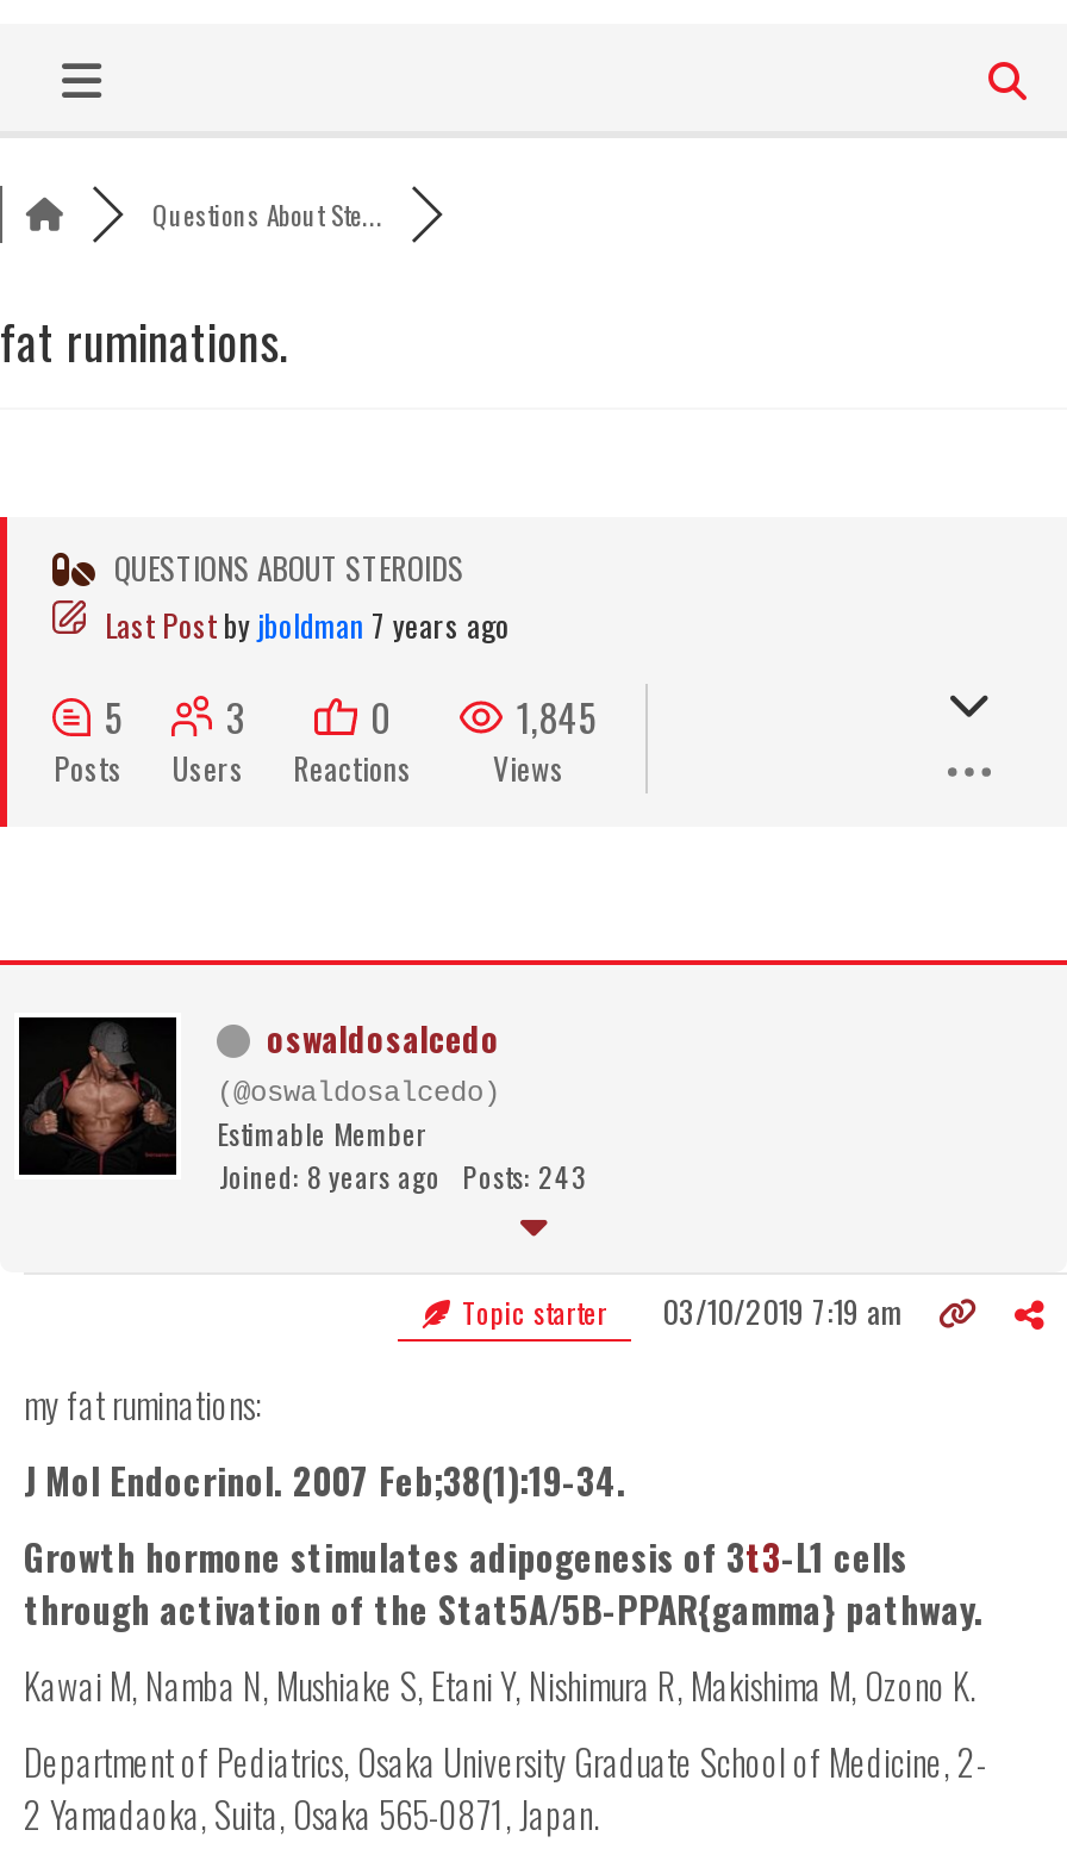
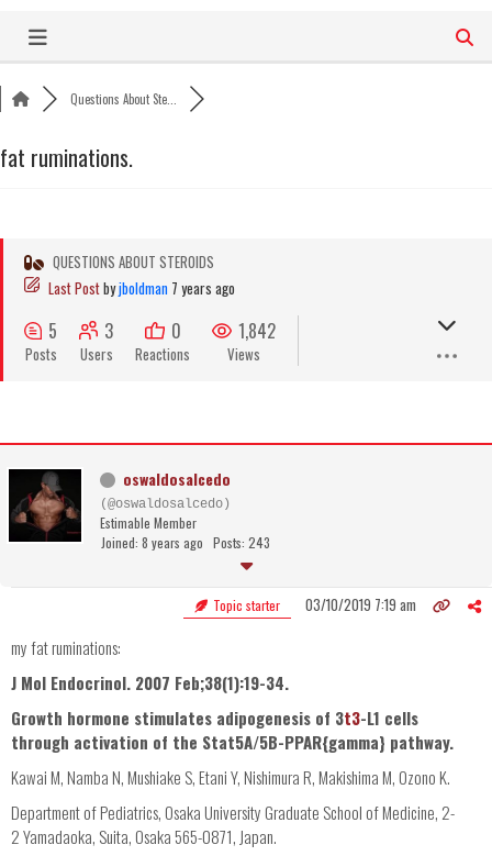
[517,688,598,745] 1,845 -> [238,317,276,343] 1,842

